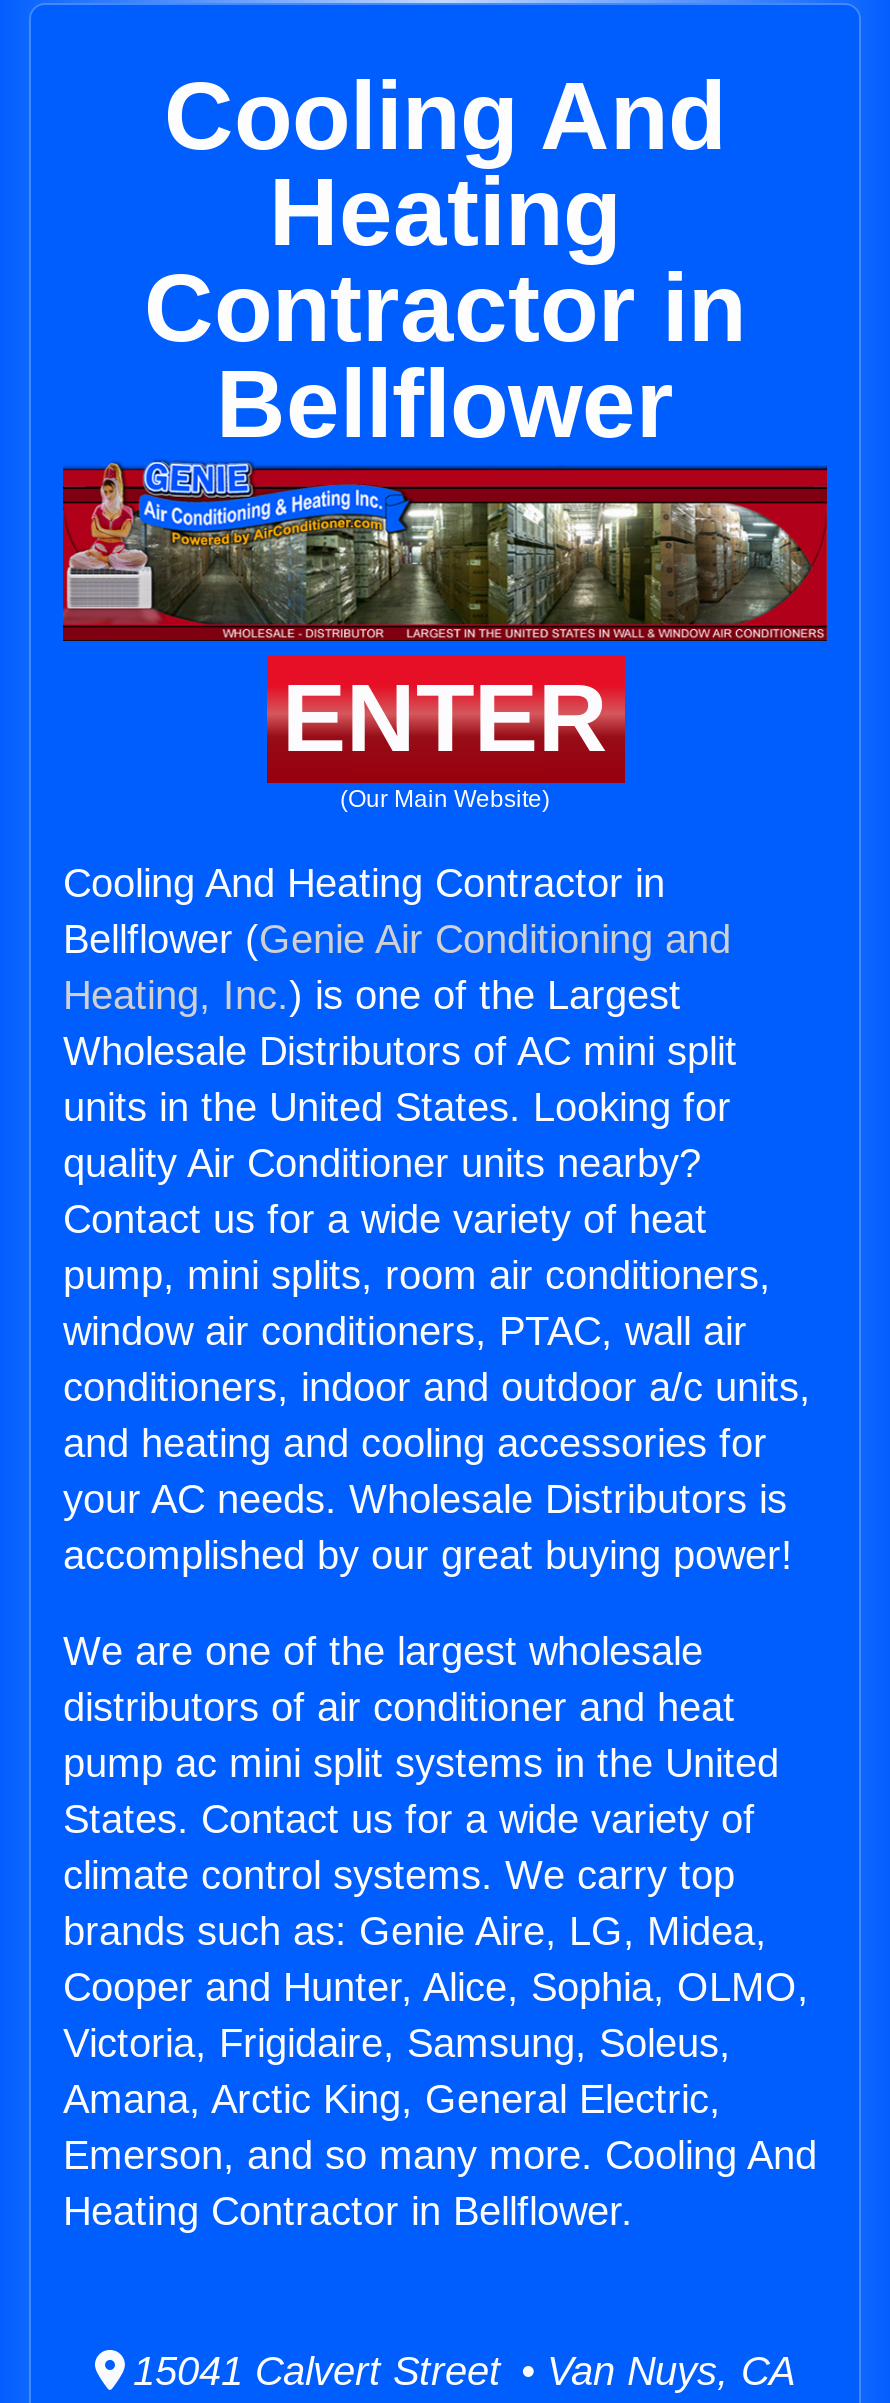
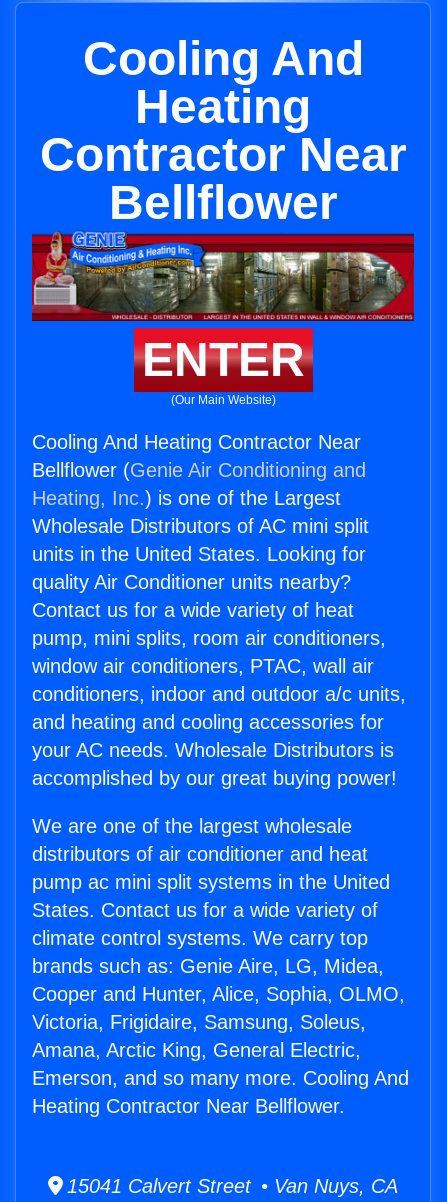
[144,255,746,361] Contractor in -> [39,128,406,181] Contractor Near
[63,861,665,905] Cooling And Heating Contractor in -> [32,431,361,453] Cooling And Heating Contractor Near
[63,2189,633,2233] Heating Contractor in Bellflower. -> [32,1095,345,1117] Heating Contractor Near Bellflower.

